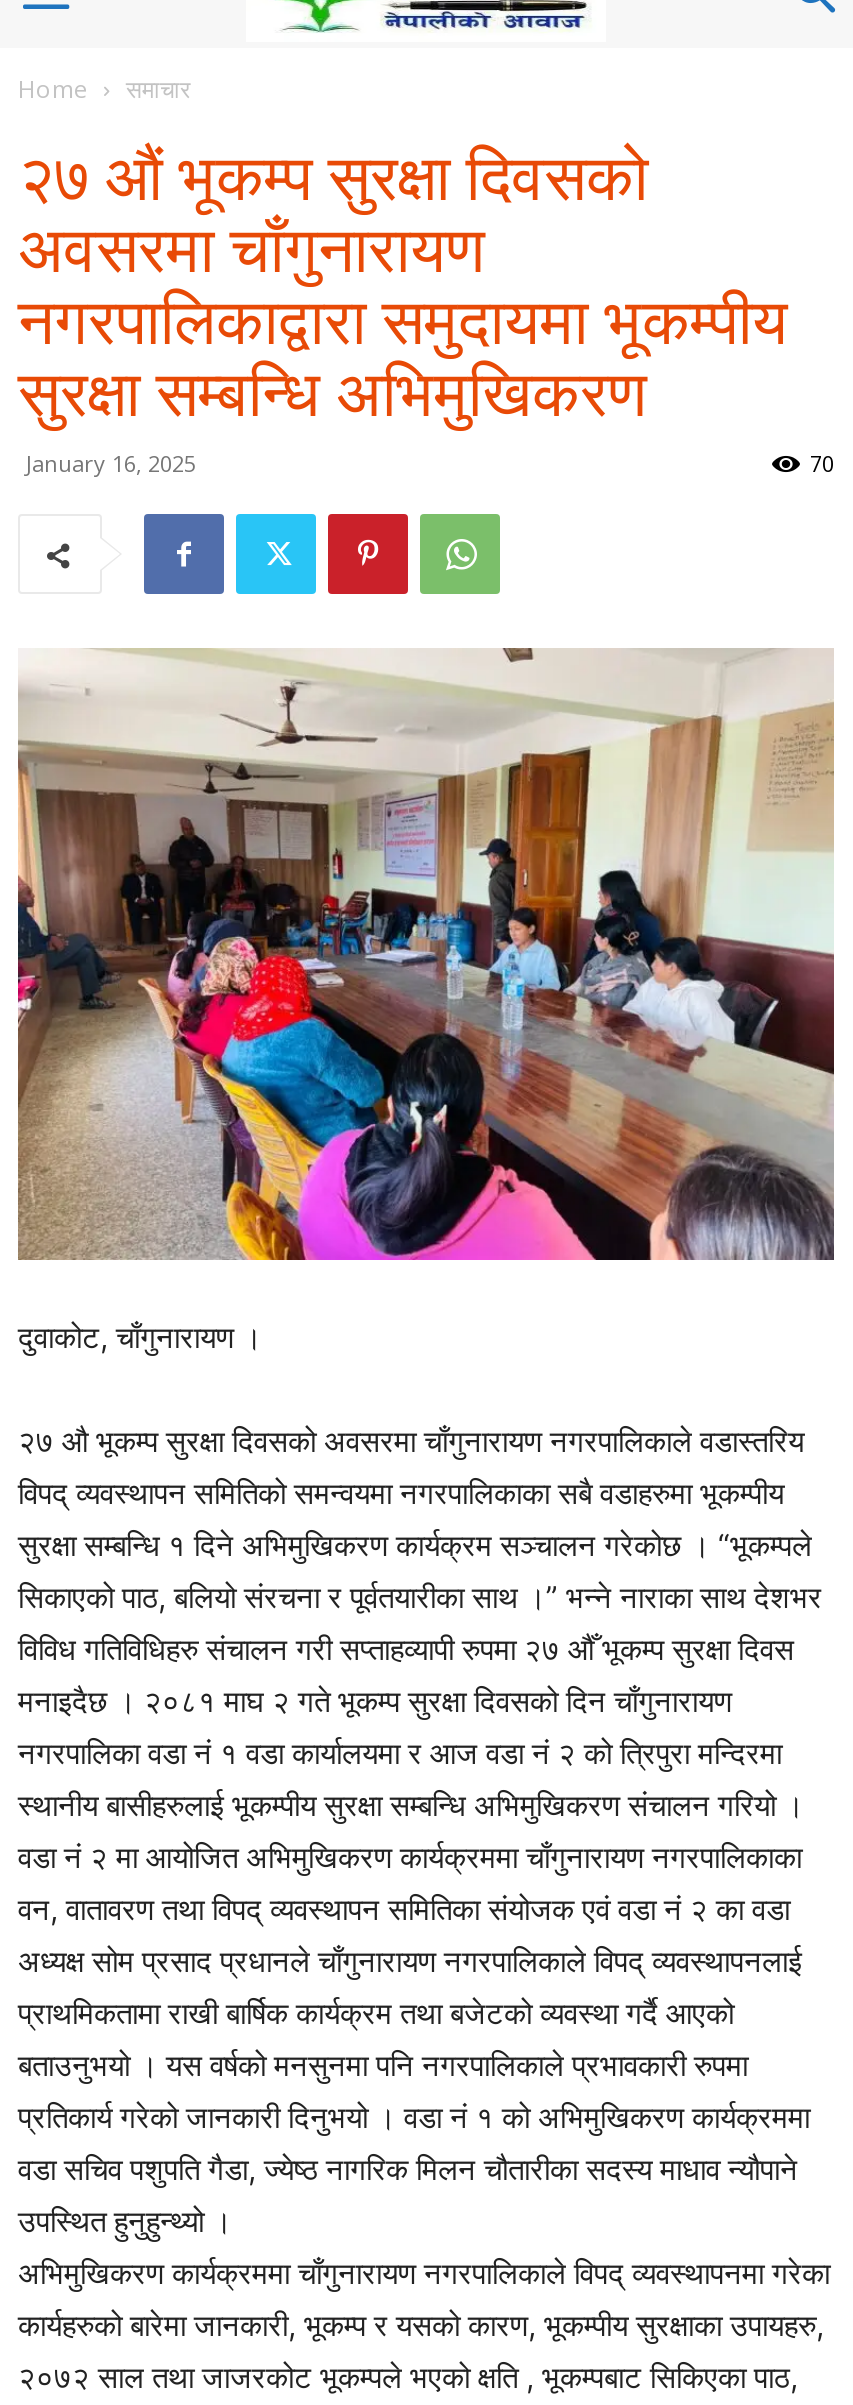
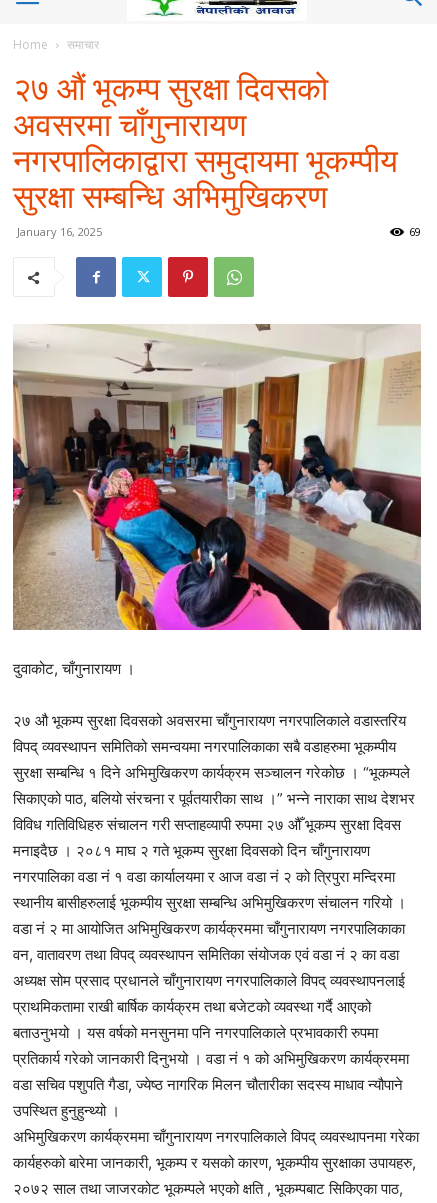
[810,448,834,478] 70 -> [409,224,421,239] 69

